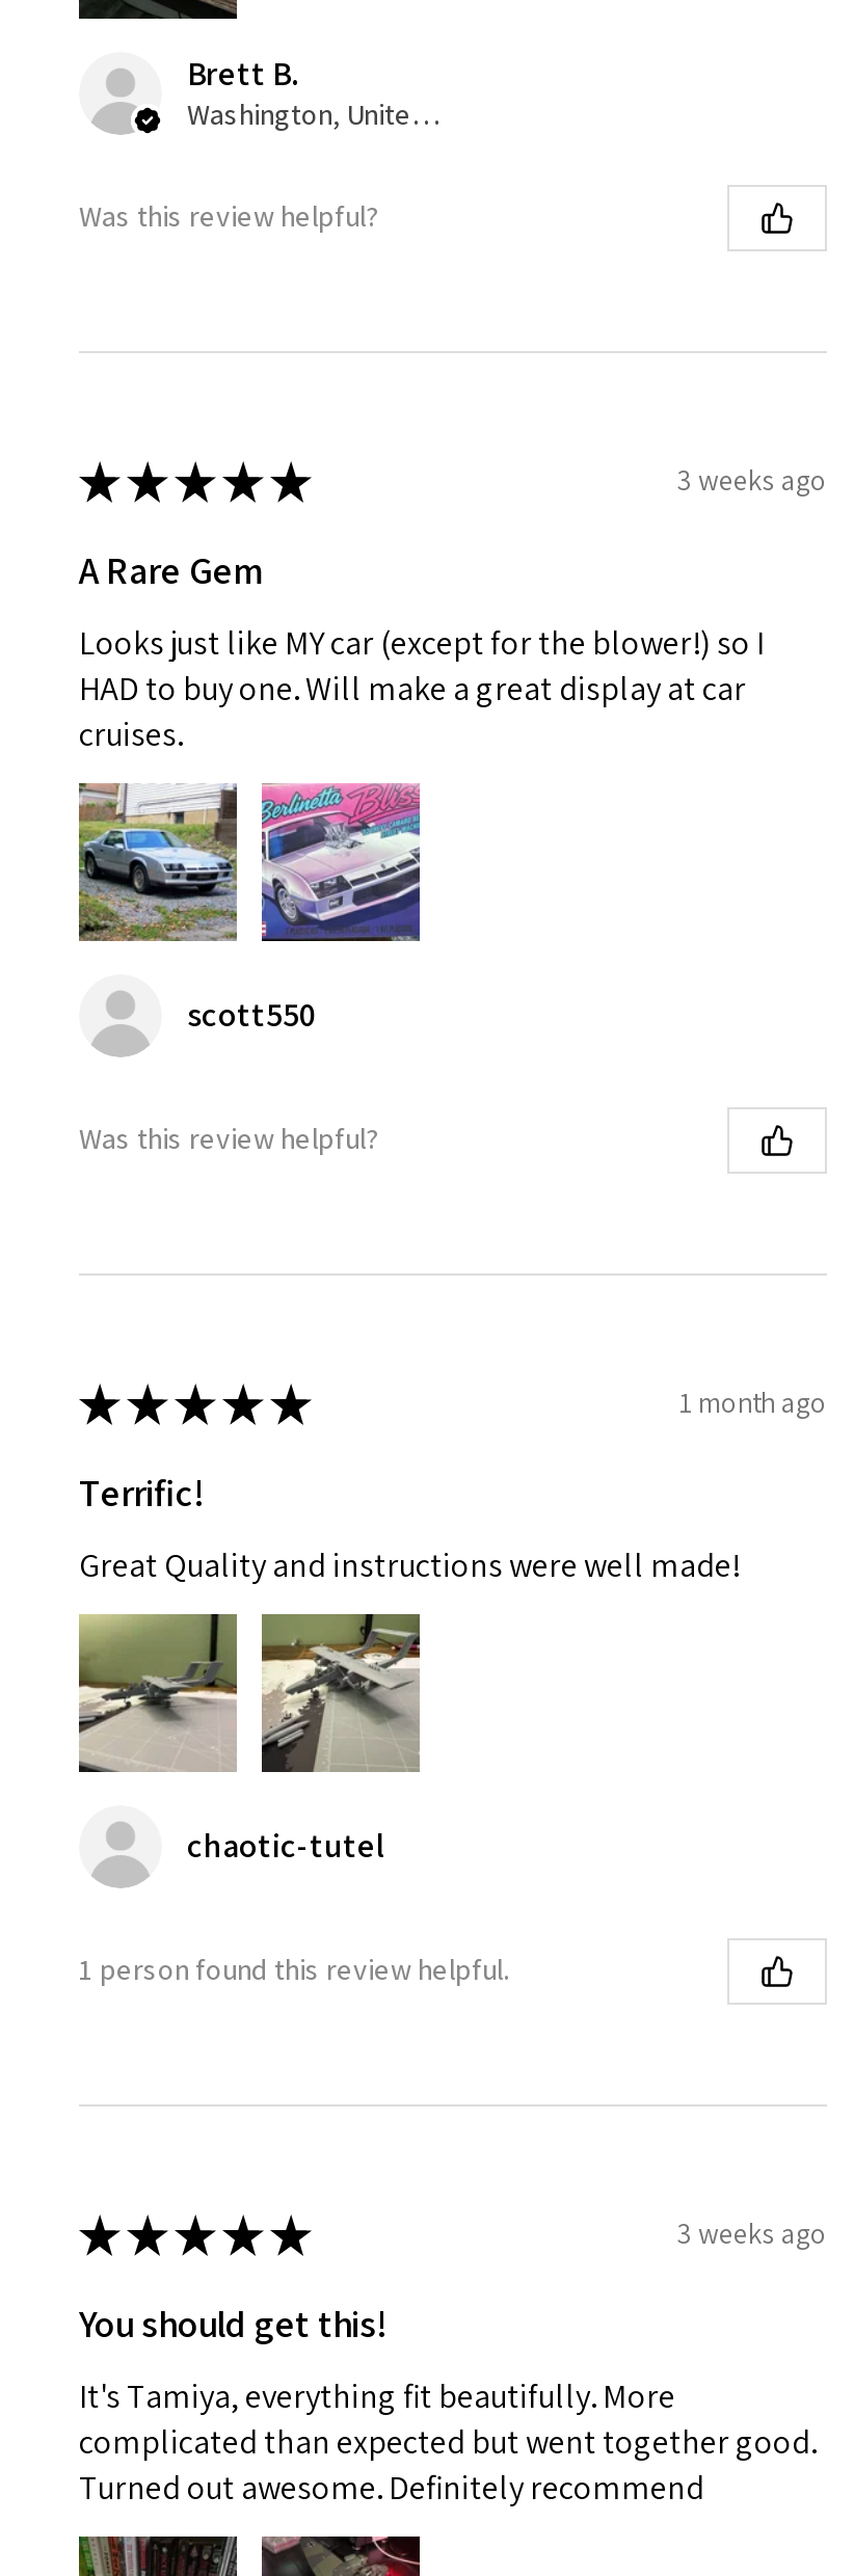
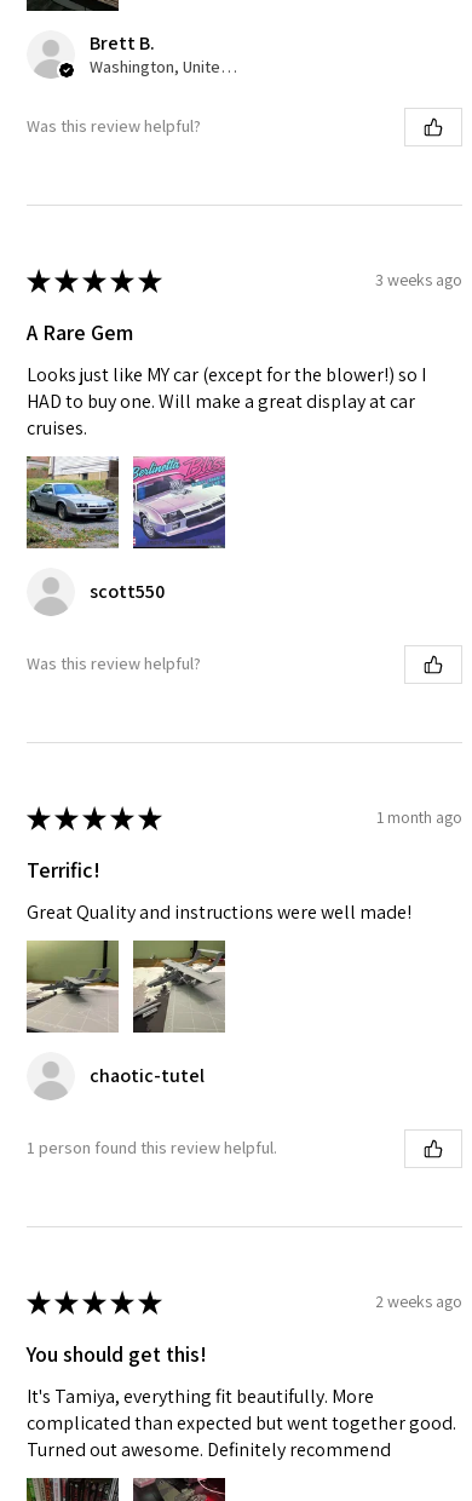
[677,2215,827,2253] 3 weeks ago -> [375,1291,462,1313] 2 weeks ago

